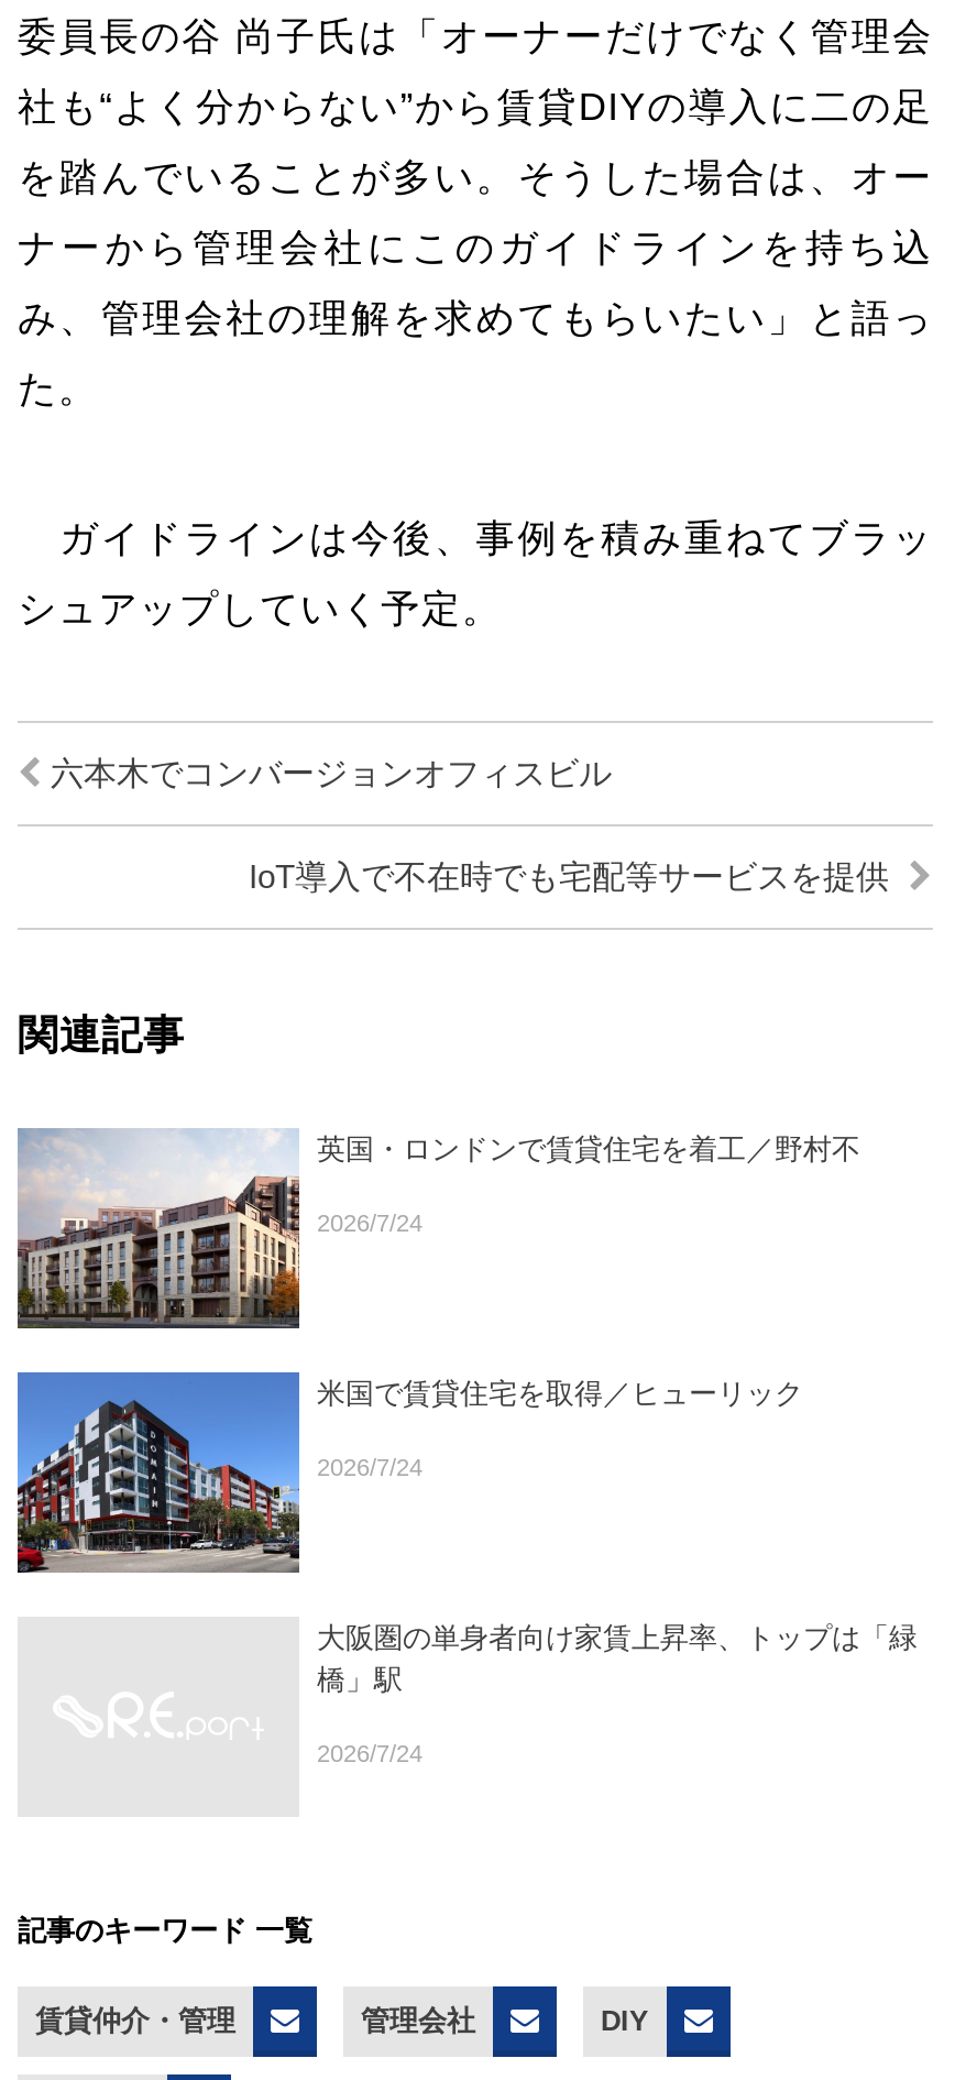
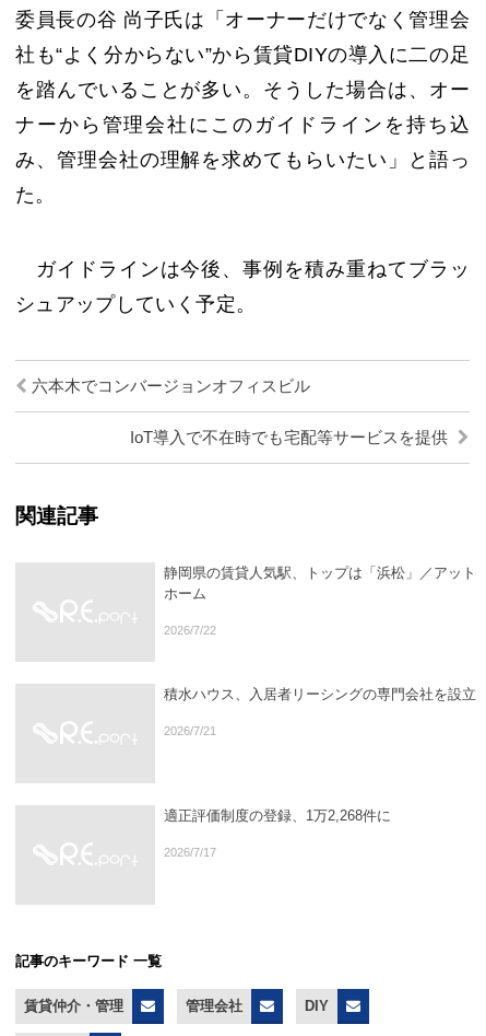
[15,1128,301,1331] [image] -> none
[317,1132,860,1165] 英国・ロンドンで賃貸住宅を着工／野村不 -> [164,564,476,601] 静岡県の賃貸人気駅、トップは「浜松」／アット | ホーム
[317,1209,422,1235] 2026/7/24 -> [164,623,216,636] 2026/7/22
[15,1370,301,1575] [image] -> none
[317,1376,803,1409] 米国で賃貸住宅を取得／ヒューリック -> [164,686,476,702] 積水ハウス、入居者リーシングの専門会社を設立
[317,1453,422,1480] 2026/7/24 -> [164,724,216,737] 2026/7/21
[317,1621,918,1695] 大阪圏の単身者向け家賃上昇率、トップは「緑 | 橋」駅 -> [164,807,391,824] 適正評価制度の登録、1万2,268件に
[317,1739,422,1766] 2026/7/24 -> [164,845,216,859] 2026/7/17

